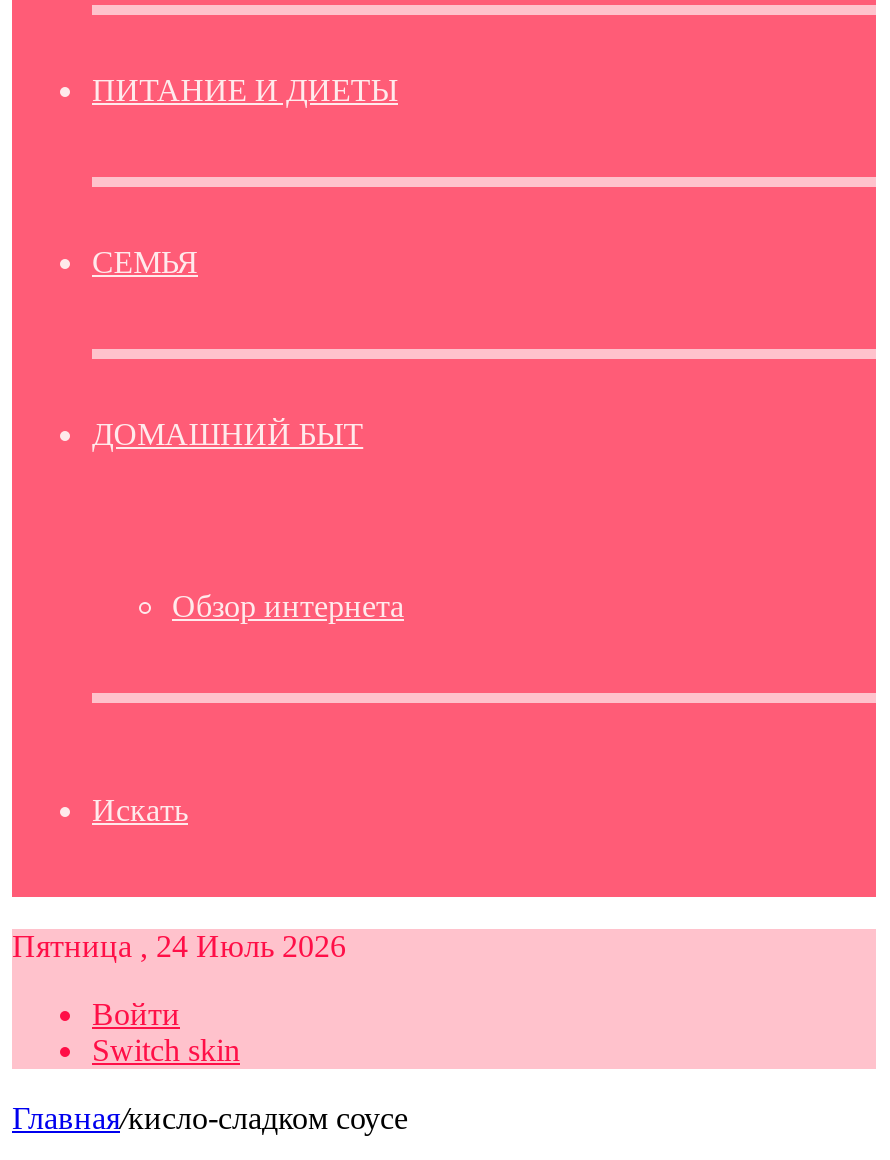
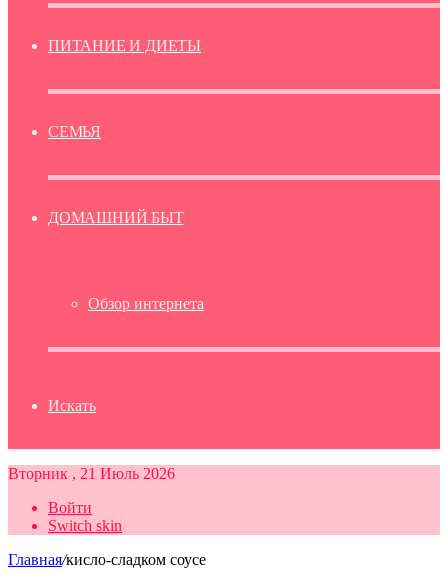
[12,929,346,963] Пятница , 24 Июль 2026 -> [8,465,175,482] Вторник , 21 Июль 2026

